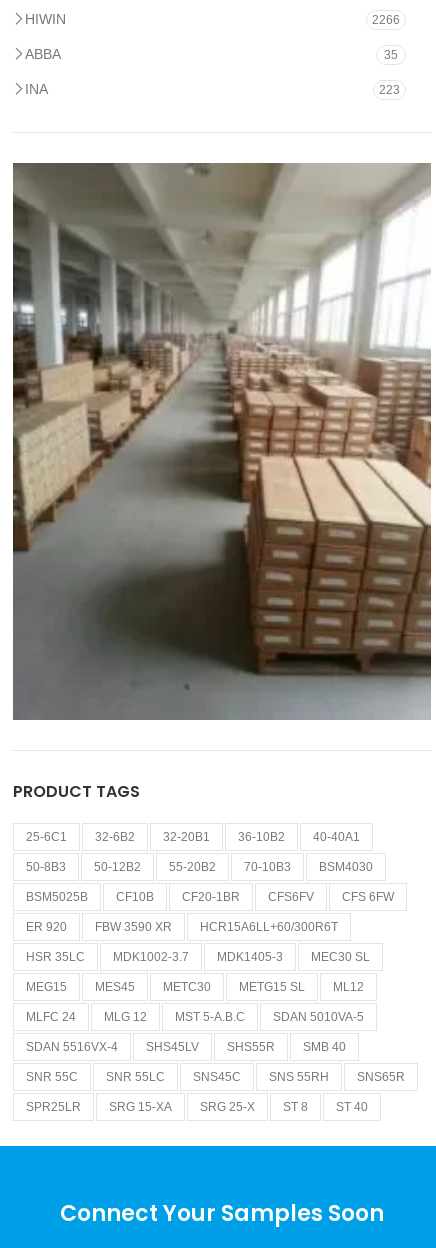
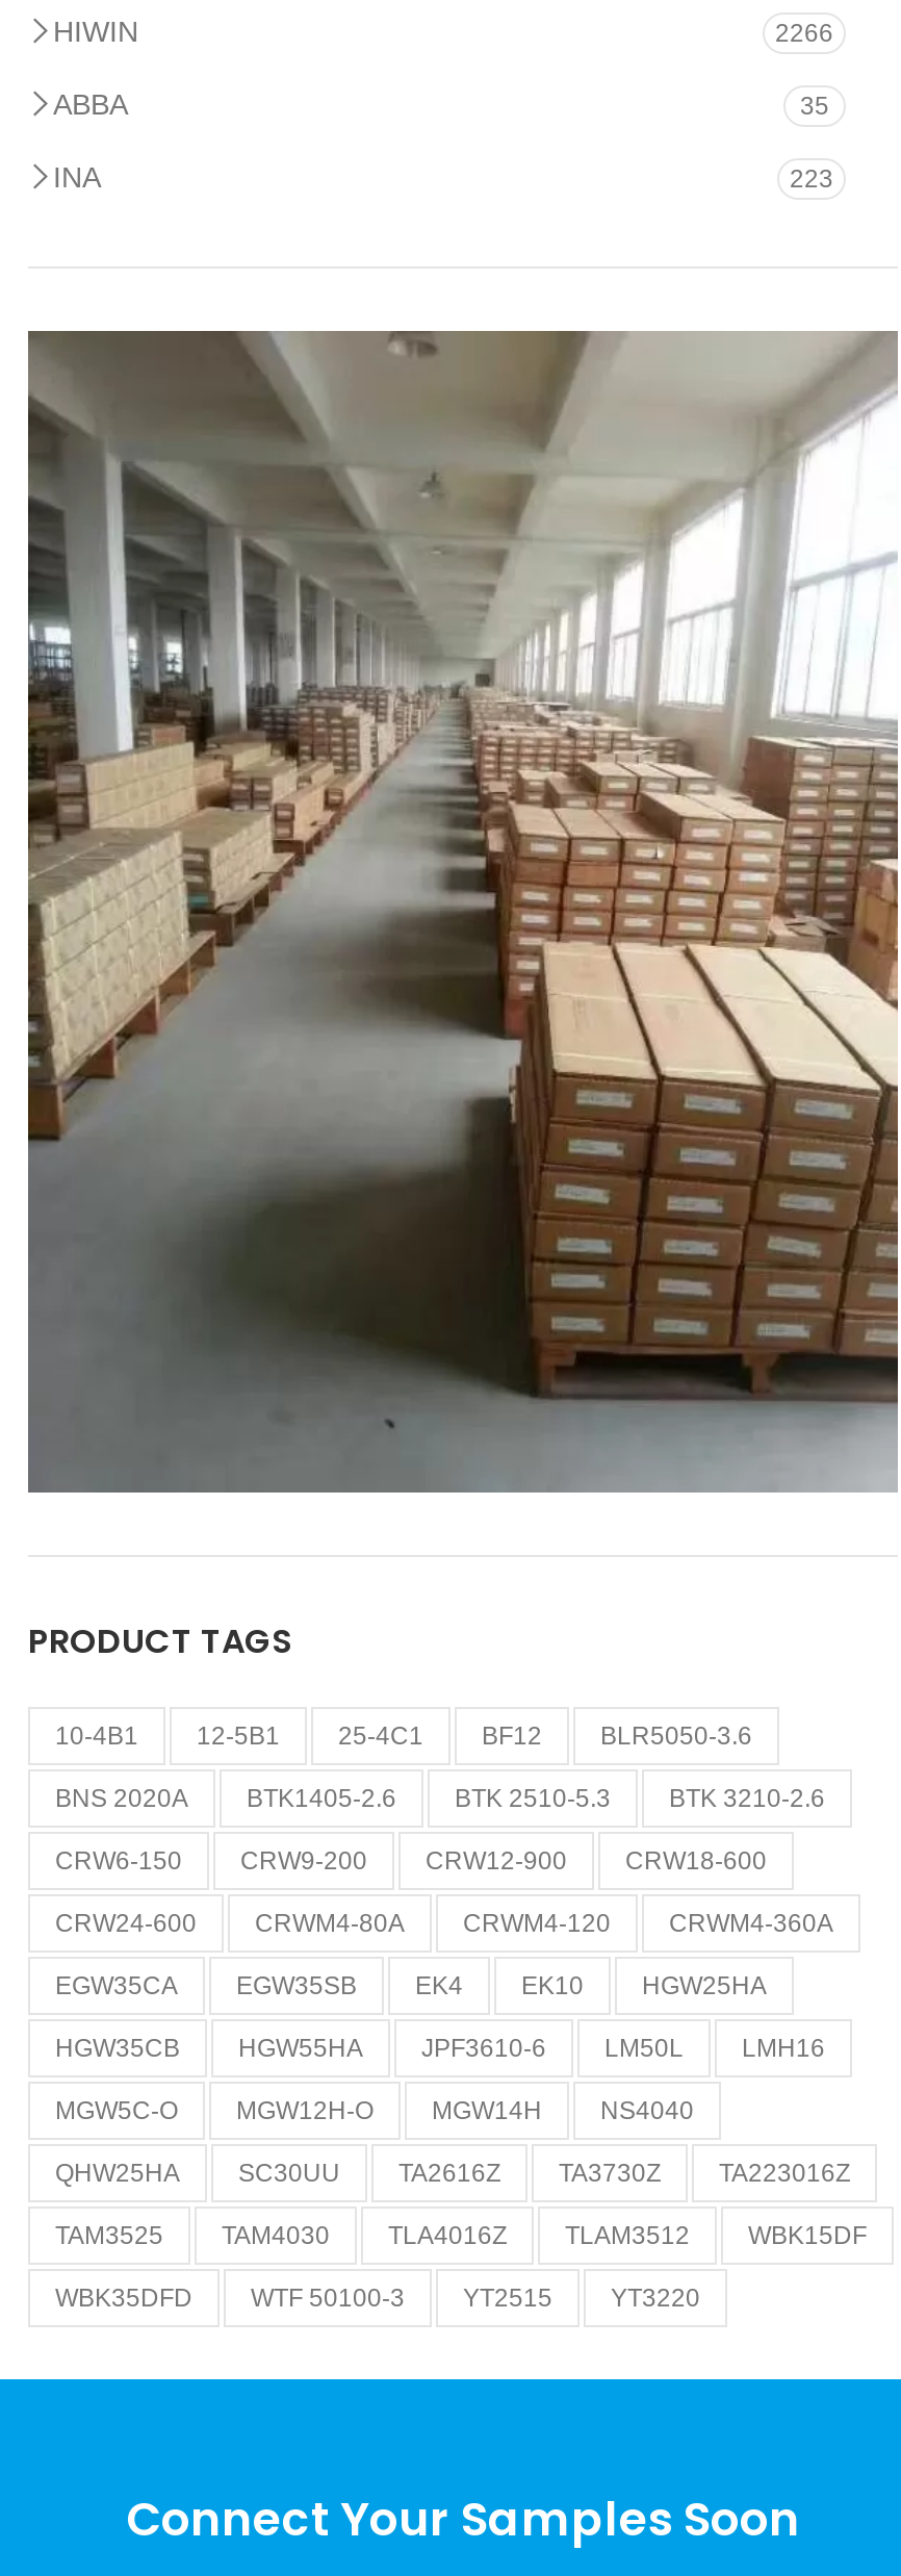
[26,830,360,844] 25-6C1 | 32-6B2 | 32-20B1 | 36-10B2 | 40-40A1 -> [55,1721,752,1751] 10-4B1 | 12-5B1 | 25-4C1 | BF12 | BLR5050-3.6
[26,860,373,874] 50-8B3 | 50-12B2 | 55-20B2 | 70-10B3 | BSM4030 -> [55,1784,825,1813] BNS 2020A | BTK1405-2.6 | BTK 2510-5.3 | BTK 3210-2.6
[26,890,394,904] BSM5025B | CF10B | CF20-1BR | CFS6FV | CFS 6FW -> [55,1846,767,1876] CRW6-150 | CRW9-200 | CRW12-900 | CRW18-600
[26,920,338,934] ER 920 | FBW 3590 XR | HCR15A6LL+60/300R6T -> [55,1909,833,1938] CRW24-600 | CRWM4-80A | CRWM4-120 | CRWM4-360A
[26,950,370,964] HSR 35LC | MDK1002-3.7 | MDK1405-3 | MEC30 SL -> [55,1971,767,2000] EGW35CA | EGW35SB | EK4 | EK10 | HGW25HA
[26,980,364,994] MEG15 | MES45 | METC30 | METG15 SL | ML12 -> [55,2034,825,2063] HGW35CB | HGW55HA | JPF3610-6 | LM50L | LMH16
[26,1010,364,1024] MLFC 24 | MLG 12 | MST 5-A.B.C | SDAN 5010VA-5 -> [55,2096,694,2125] MGW5C-O | MGW12H-O | MGW14H | NS4040
[26,1040,346,1054] SDAN 5516VX-4 | SHS45LV | SHS55R | SMB 40 -> [55,2159,850,2188] QHW25HA | SC30UU | TA2616Z | TA3730Z | TA223016Z
[26,1070,405,1084] SNR 55C | SNR 55LC | SNS45C | SNS 55RH | SNS65R -> [55,2221,867,2250] TAM3525 | TAM4030 | TLA4016Z | TLAM3512 | WBK15DF
[26,1100,368,1114] SPR25LR | SRG 15-XA | SRG 25-X | ST 8 | ST 40 -> [55,2284,700,2313] WBK35DFD | WTF 50100-3 | YT2515 | YT3220

